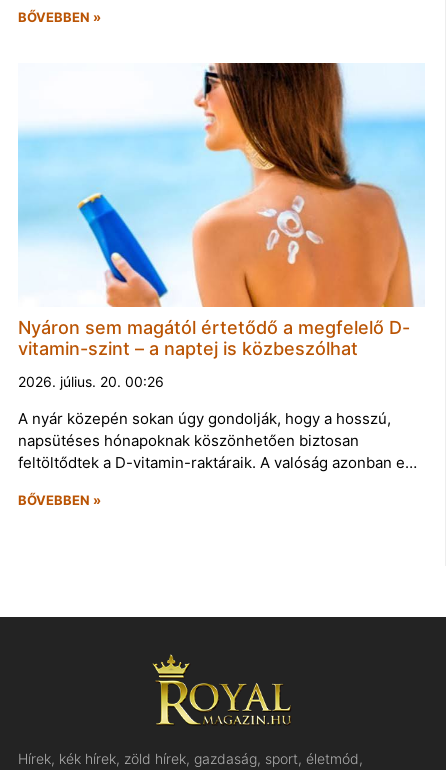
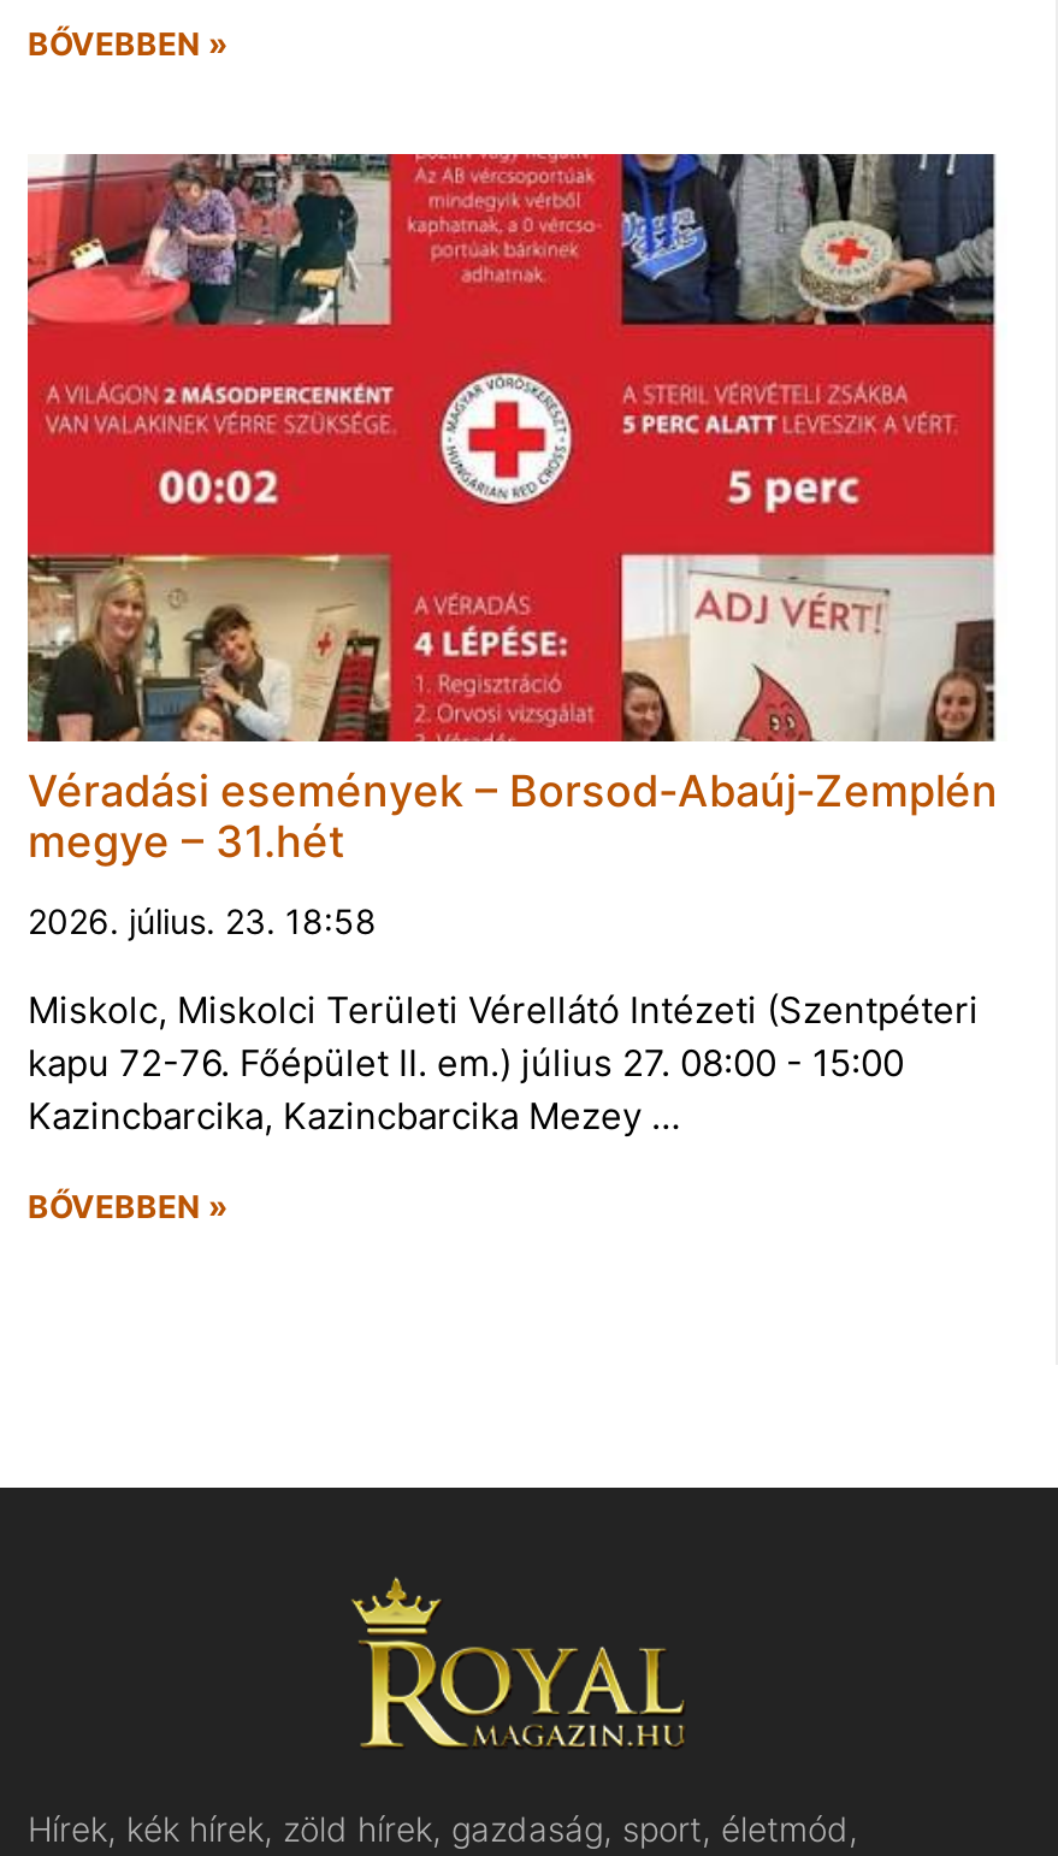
[18,62,426,359] [image] | Nyáron sem magától értetődő a megfelelő D- | vitamin-szint – a naptej is közbeszólhat -> [25,152,1007,868] [image] | Véradási események – Borsod-Abaúj-Zemplén | megye – 31.hét
[18,373,164,390] 2026. július. 20. 00:26 -> [28,901,377,942] 2026. július. 23. 18:58
[18,409,417,472] A nyár közepén sokan úgy gondolják, hogy a hosszú, | napsütéses hónapoknak köszönhetően biztosan | feltöltődtek a D-vitamin-raktáraik. A valóság azonban e… -> [28,988,979,1140] Miskolc, Miskolci Területi Vérellátó Intézeti (Szentpéteri | kapu 72-76. Főépület II. em.) július 27. 08:00 - 15:00 | Kazincbarcika, Kazincbarcika Mezey …

